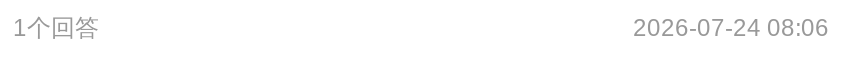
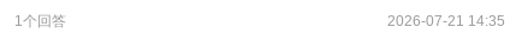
[633,14,829,42] 2026-07-24 08:06 -> [387,13,505,29] 2026-07-21 14:35

